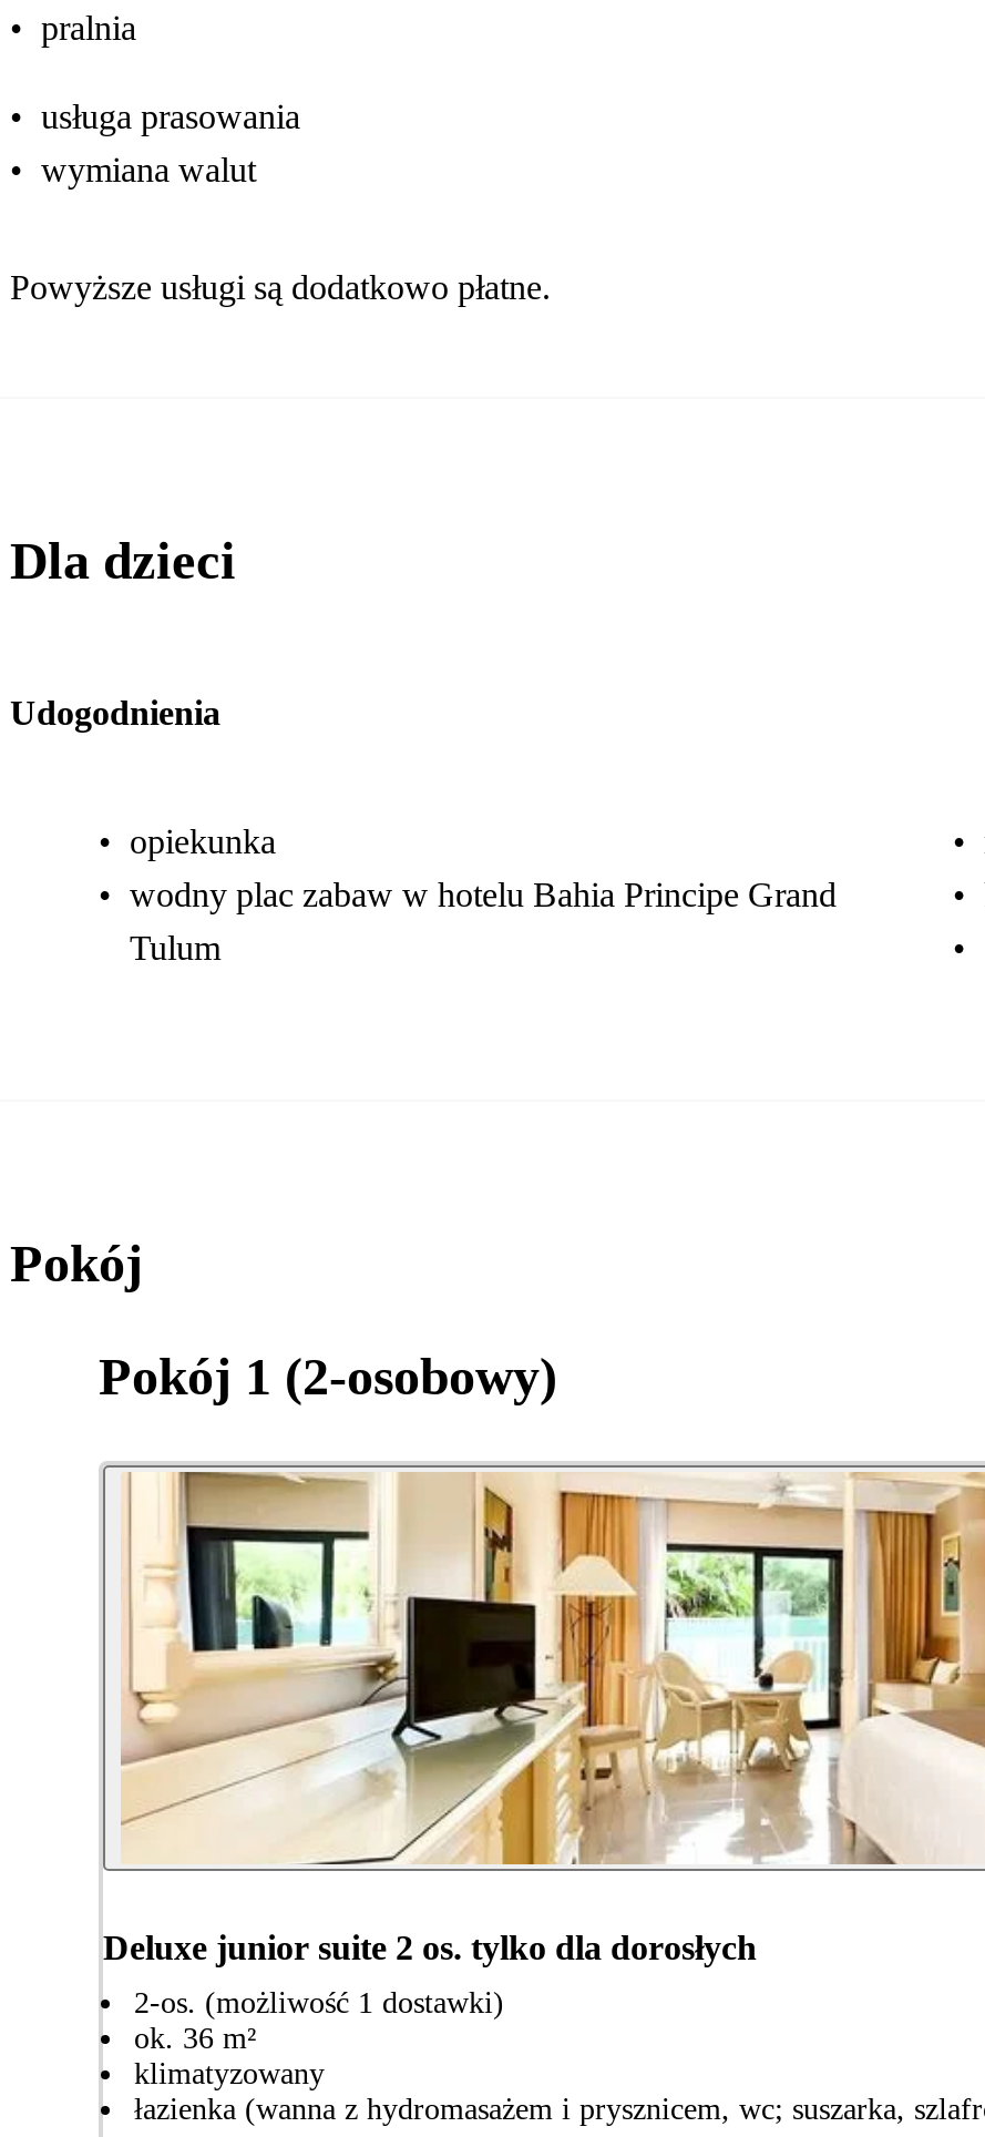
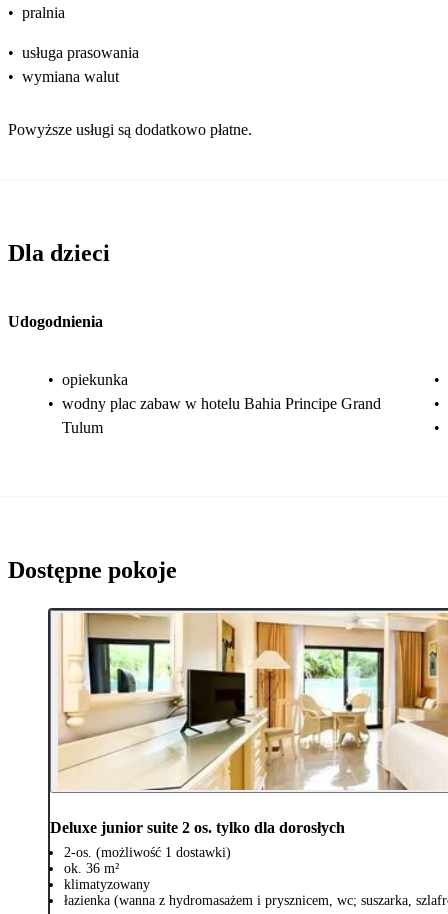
[10,1235,557,1405] Pokój | Pokój 1 (2-osobowy) -> [8,557,177,583] Dostępne pokoje

